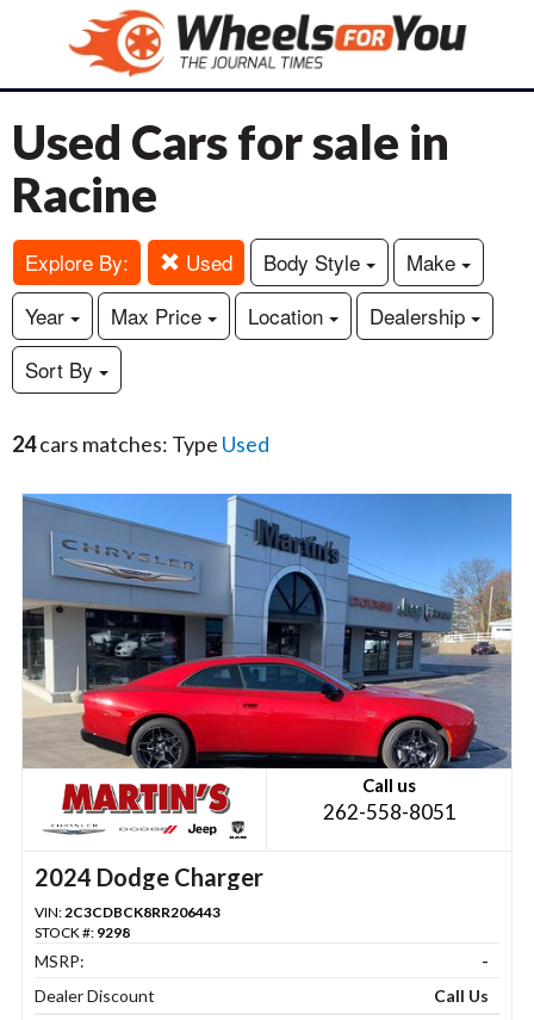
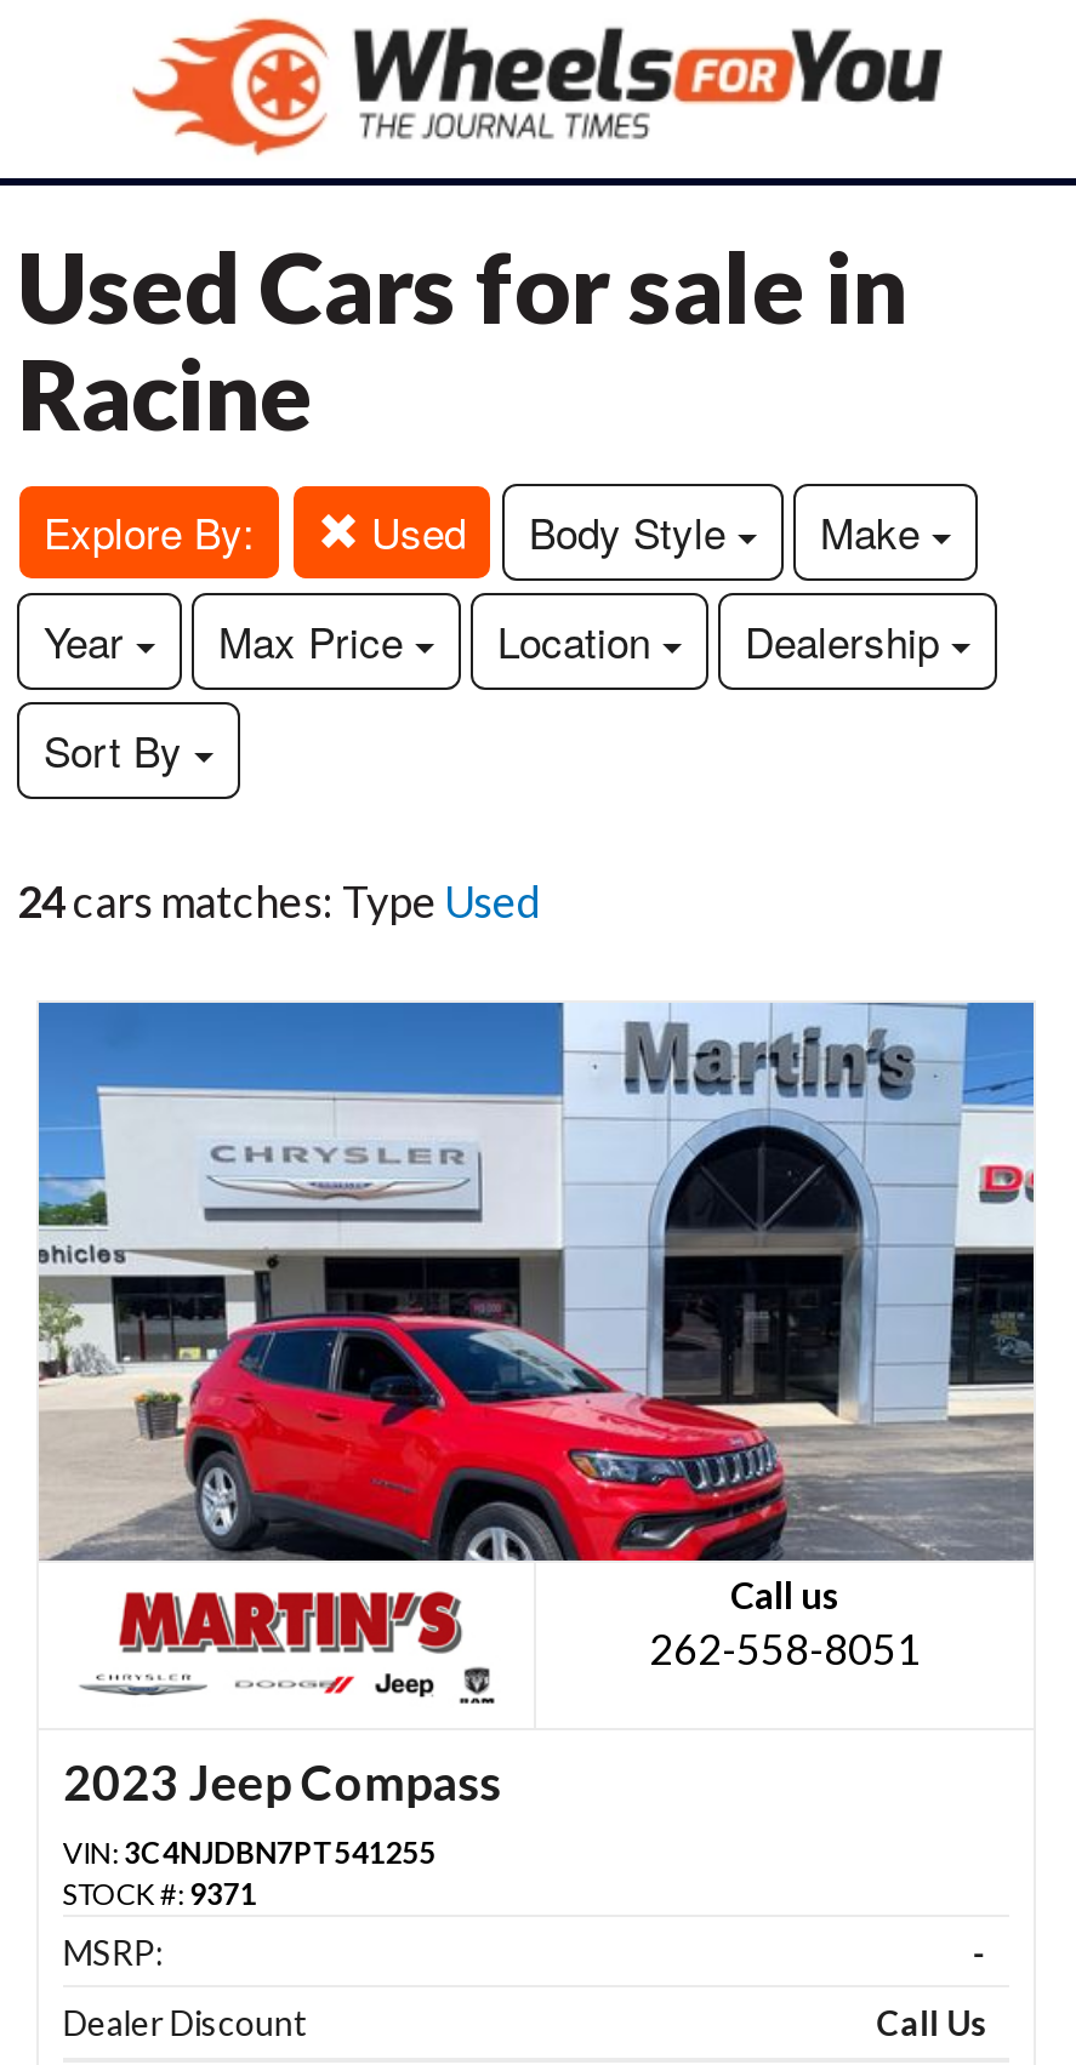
[21,493,513,769] [image] -> [36,1003,1036,1563] [image]
[34,862,263,941] 2024 Dodge Charger | VIN: 2C3CDBCK8RR206443 | STOCK #: 9298 -> [63,1752,502,1912] 2023 Jeep Compass | VIN: 3C4NJDBN7PT541255 | STOCK #: 9371

